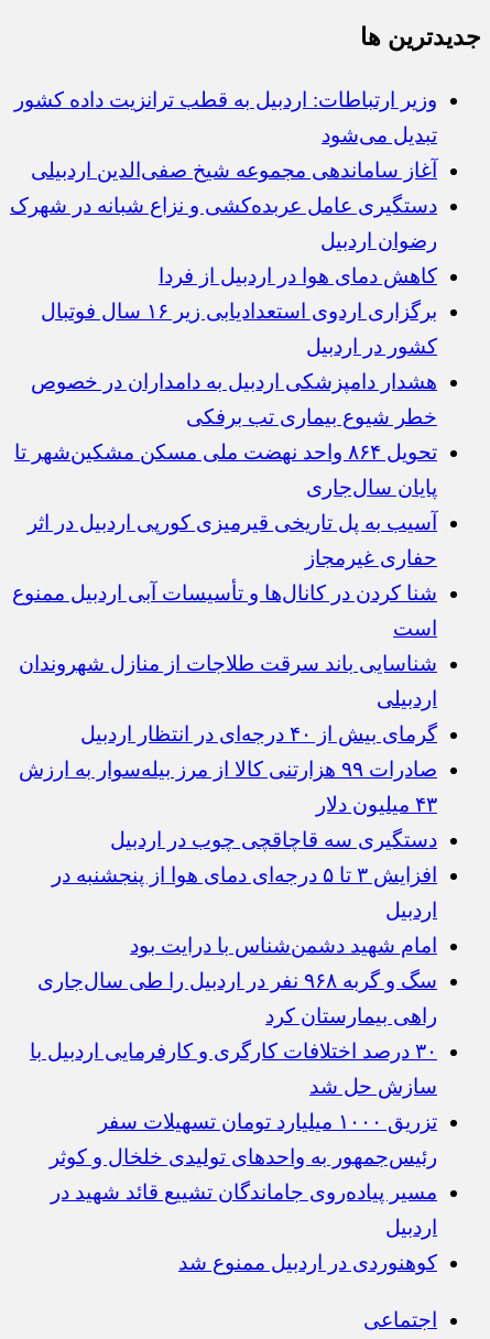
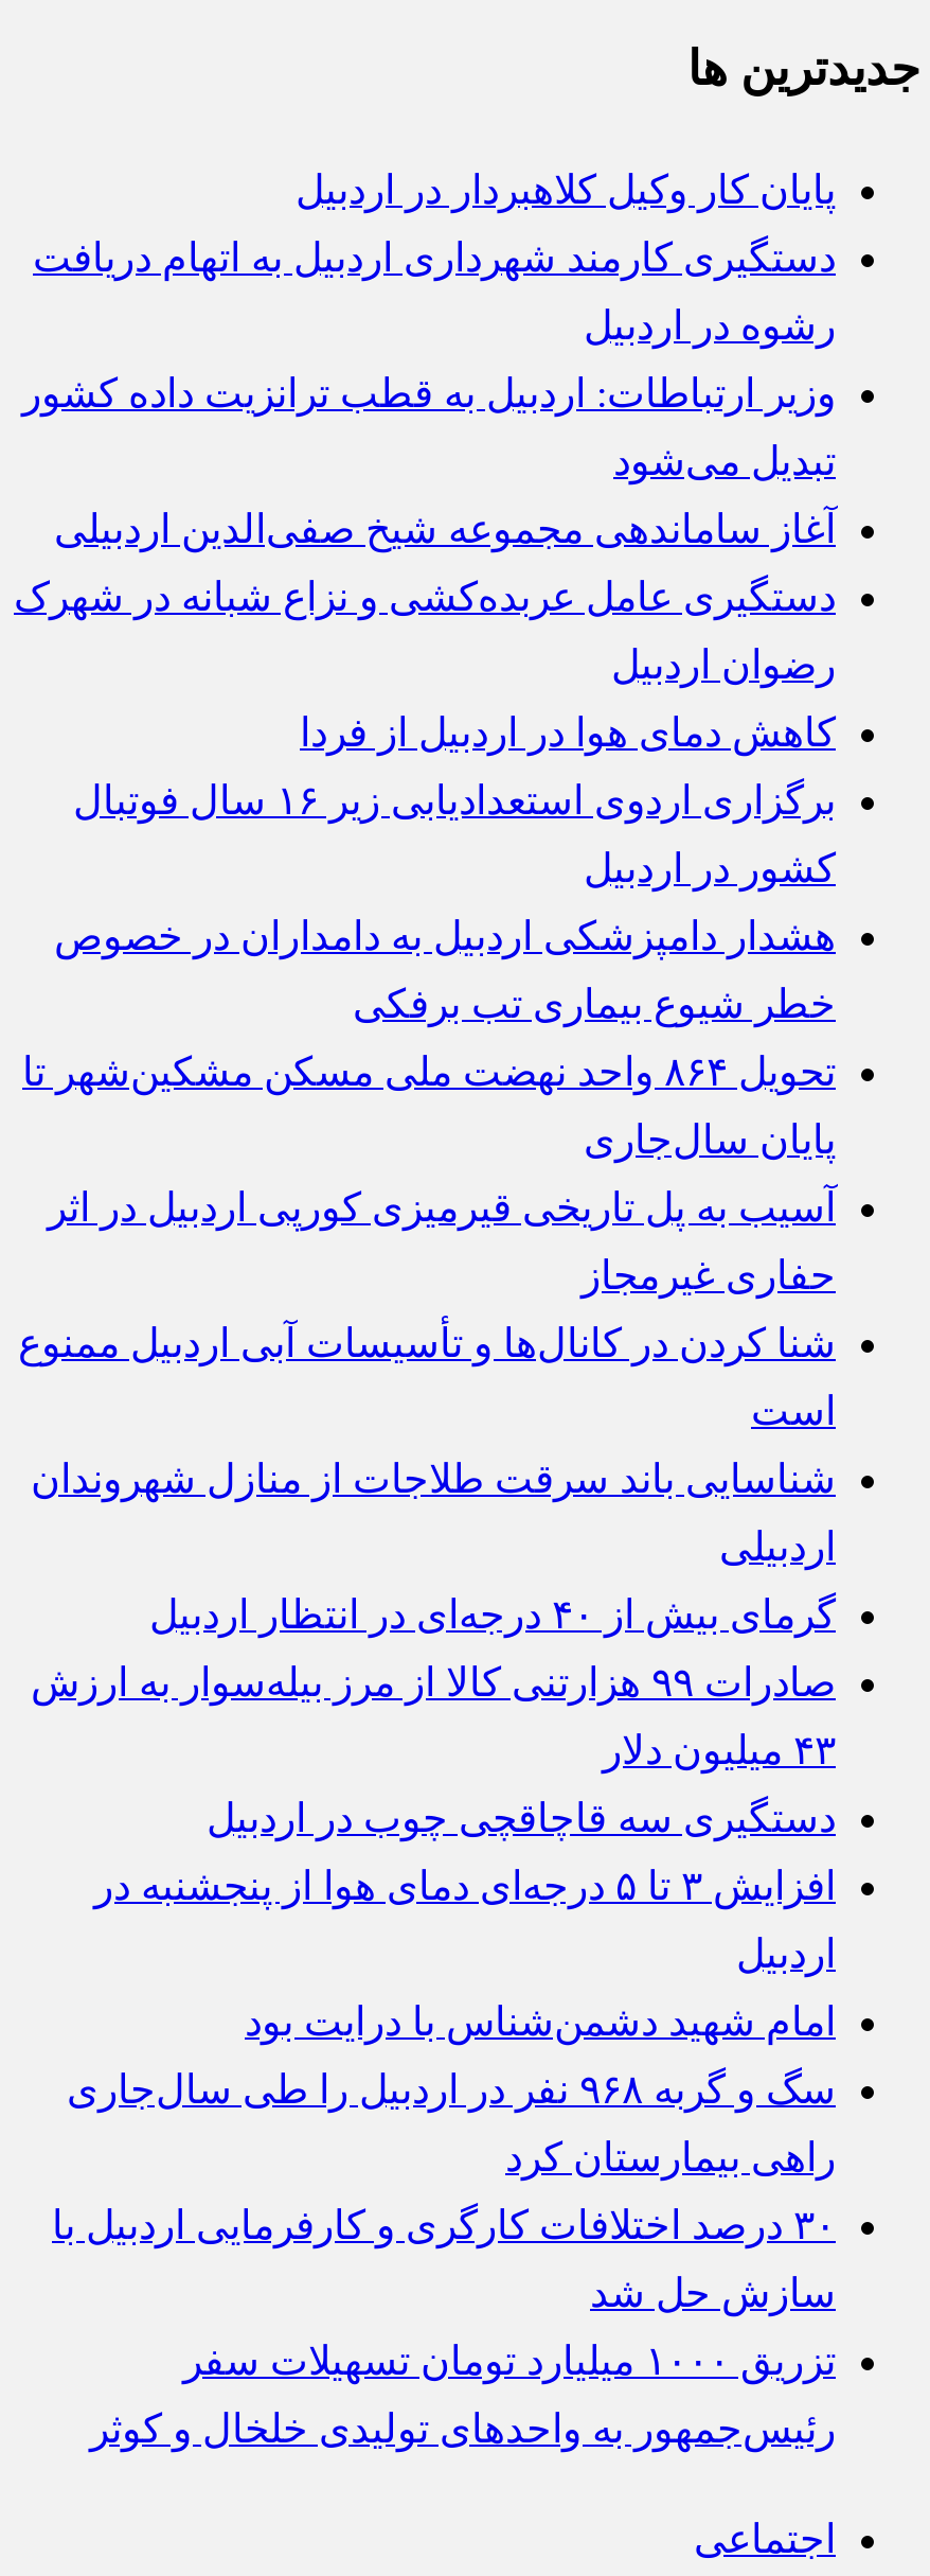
none -> [33,168,836,349] پایان کار وکیل کلاهبردار در اردبیل | دستگیری کارمند شهرداری اردبیل به اتهام دریافت | رشوه در اردبیل
moved [10,89,437,1169] -> [14,372,836,2452]: وزیر ارتباطات: اردبیل به قطب ترانزیت داده کشور | آغاز ساماندهی مجموعه شیخ صفی‌الدین اردبیلی | دستگیری عامل عربده‌کشی و نزاع شبانه در شهرک | ... | سازش حل شد | رئیس‌جمهور به واحدهای تولیدی خلخال و کوثر
[51,1181,437,1274] مسیر پیاده‌روی جاماندگان تشییع قائد شهید در | اردبیل | کوهنوردی در اردبیل ممنوع شد -> none

